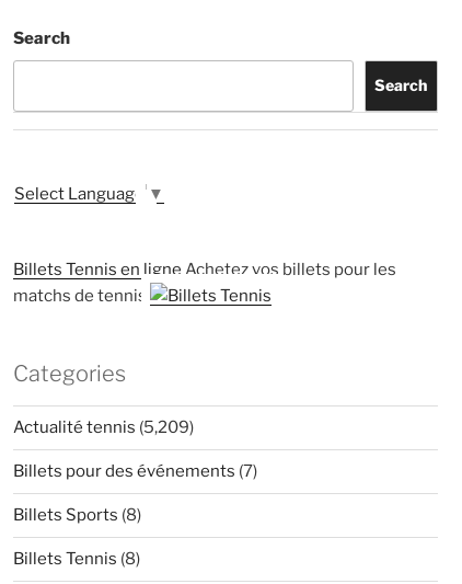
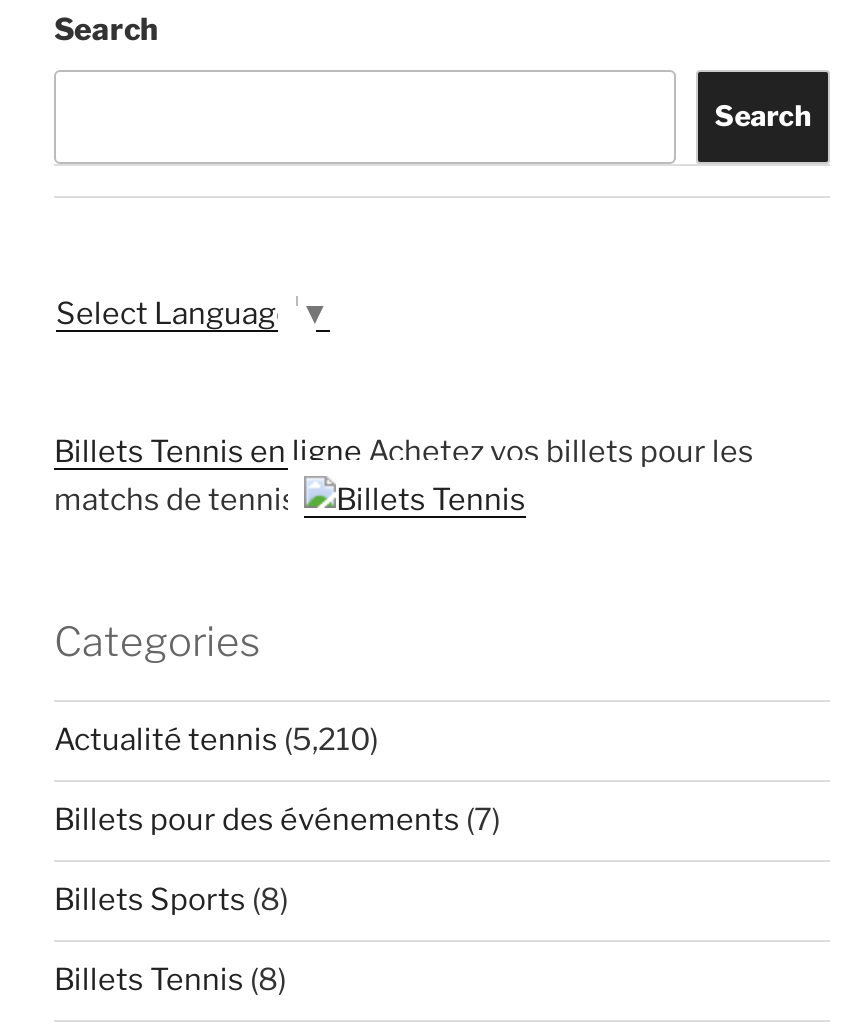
[13,418,194,438] Actualité tennis (5,209) -> [54,723,378,759] Actualité tennis (5,210)

